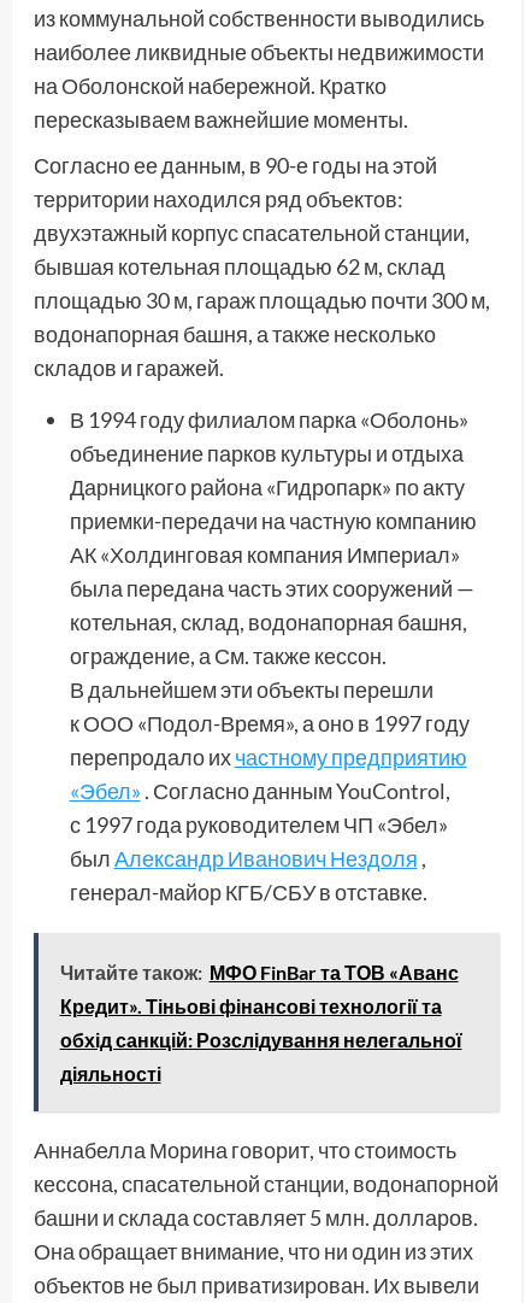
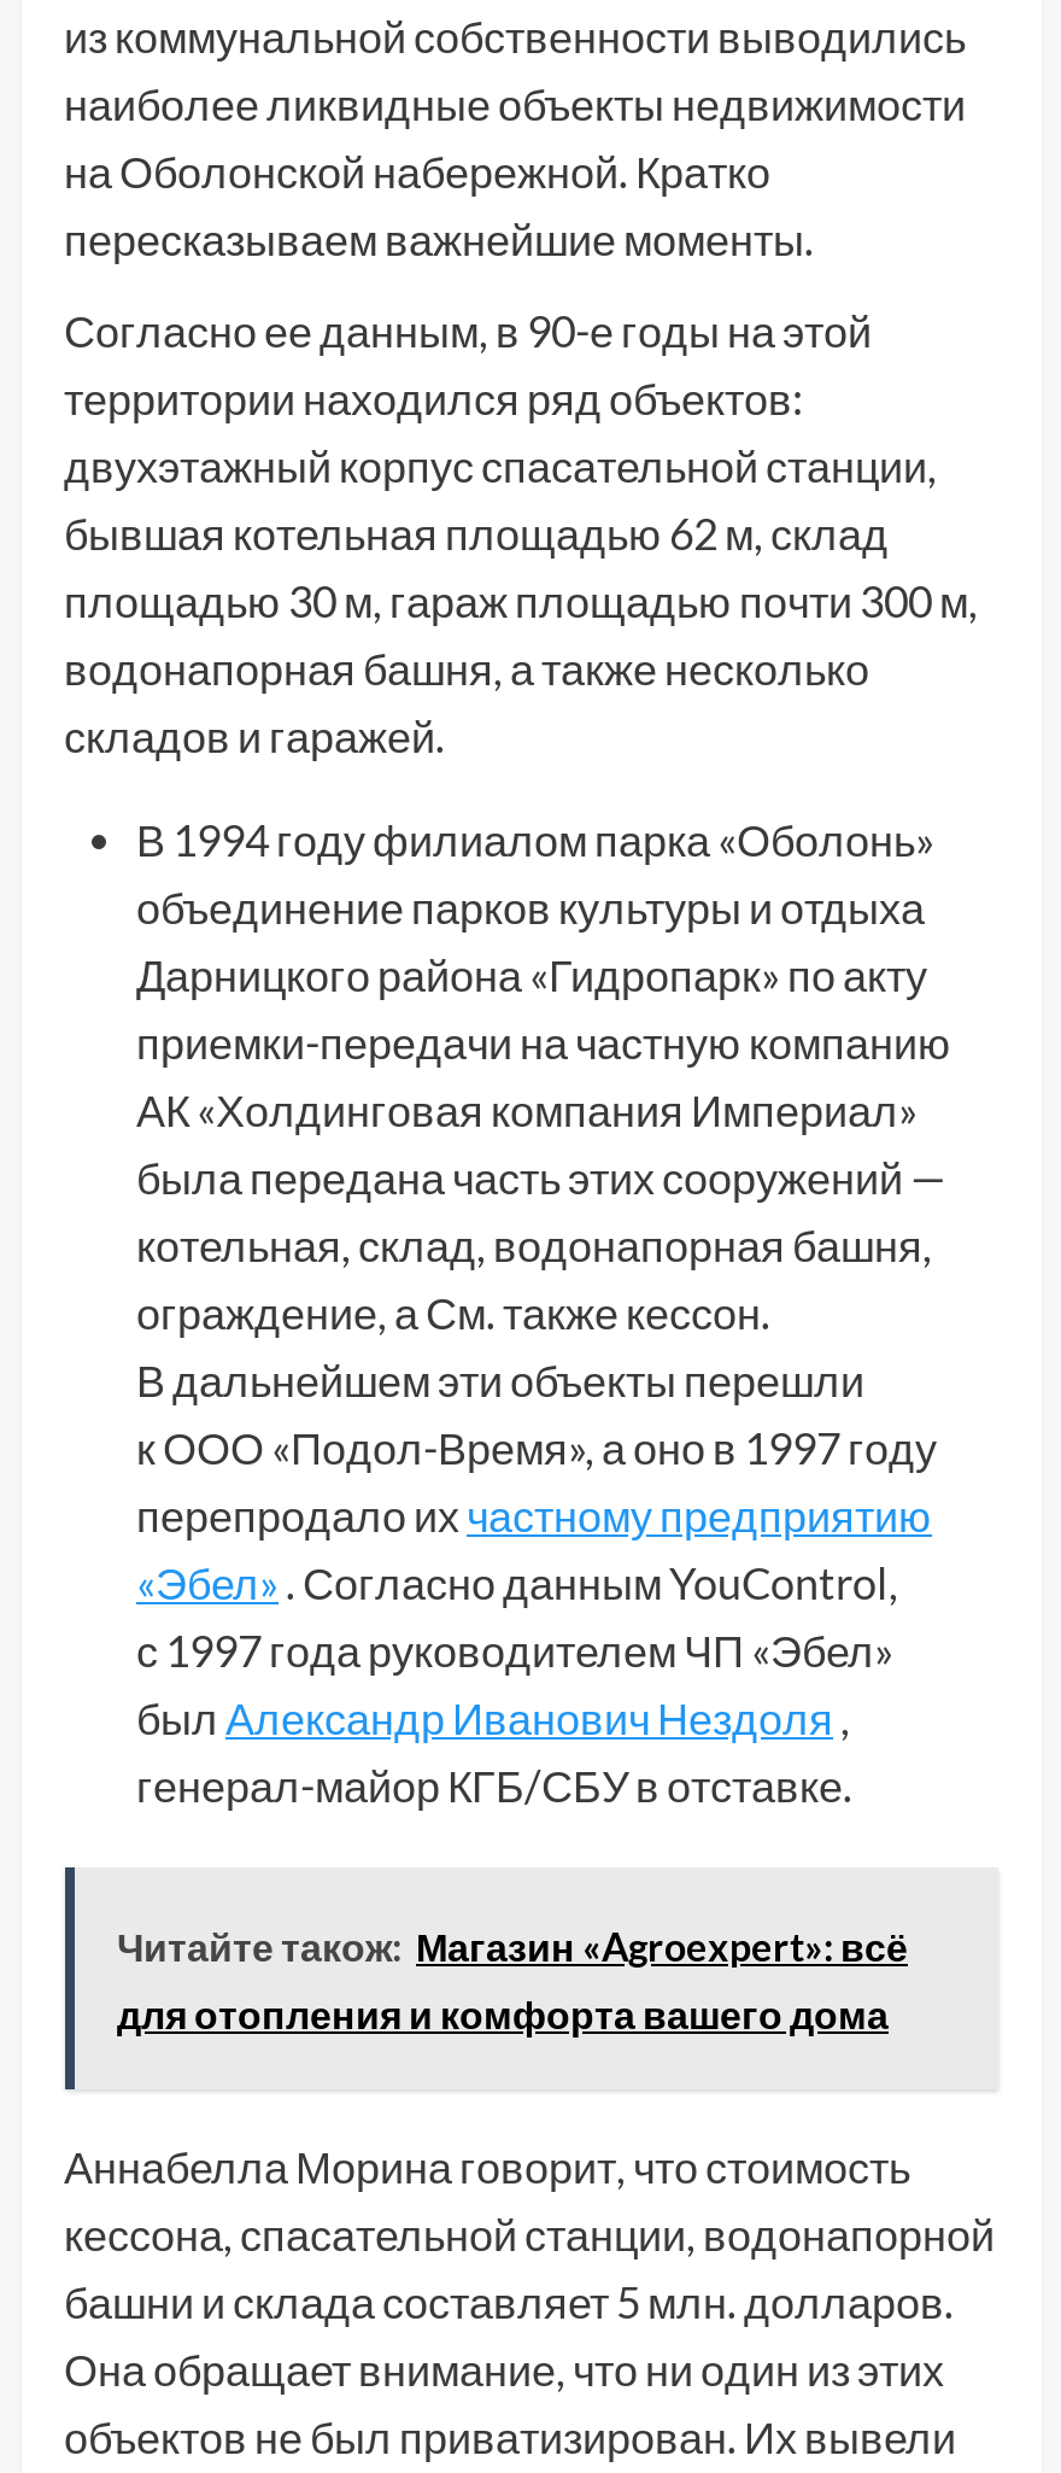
[60,961,462,1085] Читайте також: МФО FinBar та ТОВ «Аванс | Кредит». Тіньові фінансові технології та | обхід санкцій: Розслідування нелегальної | діяльності -> [117,1923,908,2036] Читайте також: Магазин «Agroexpert»: всё | для отопления и комфорта вашего дома

